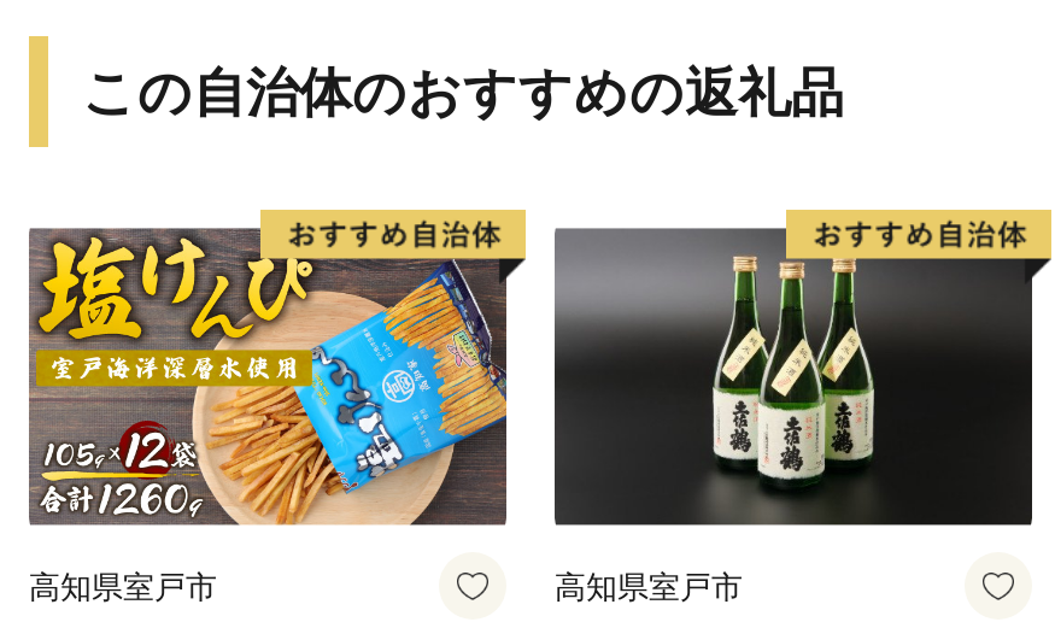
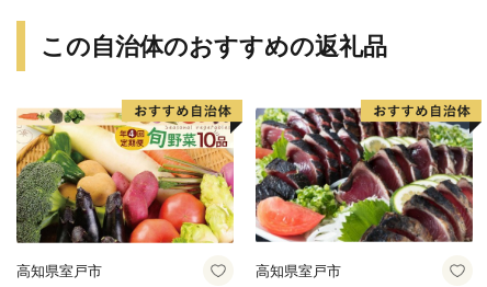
[27,227,509,528] [image] -> [15,108,235,244] [image]
[552,227,1035,528] [image] -> [254,107,474,243] [image]

